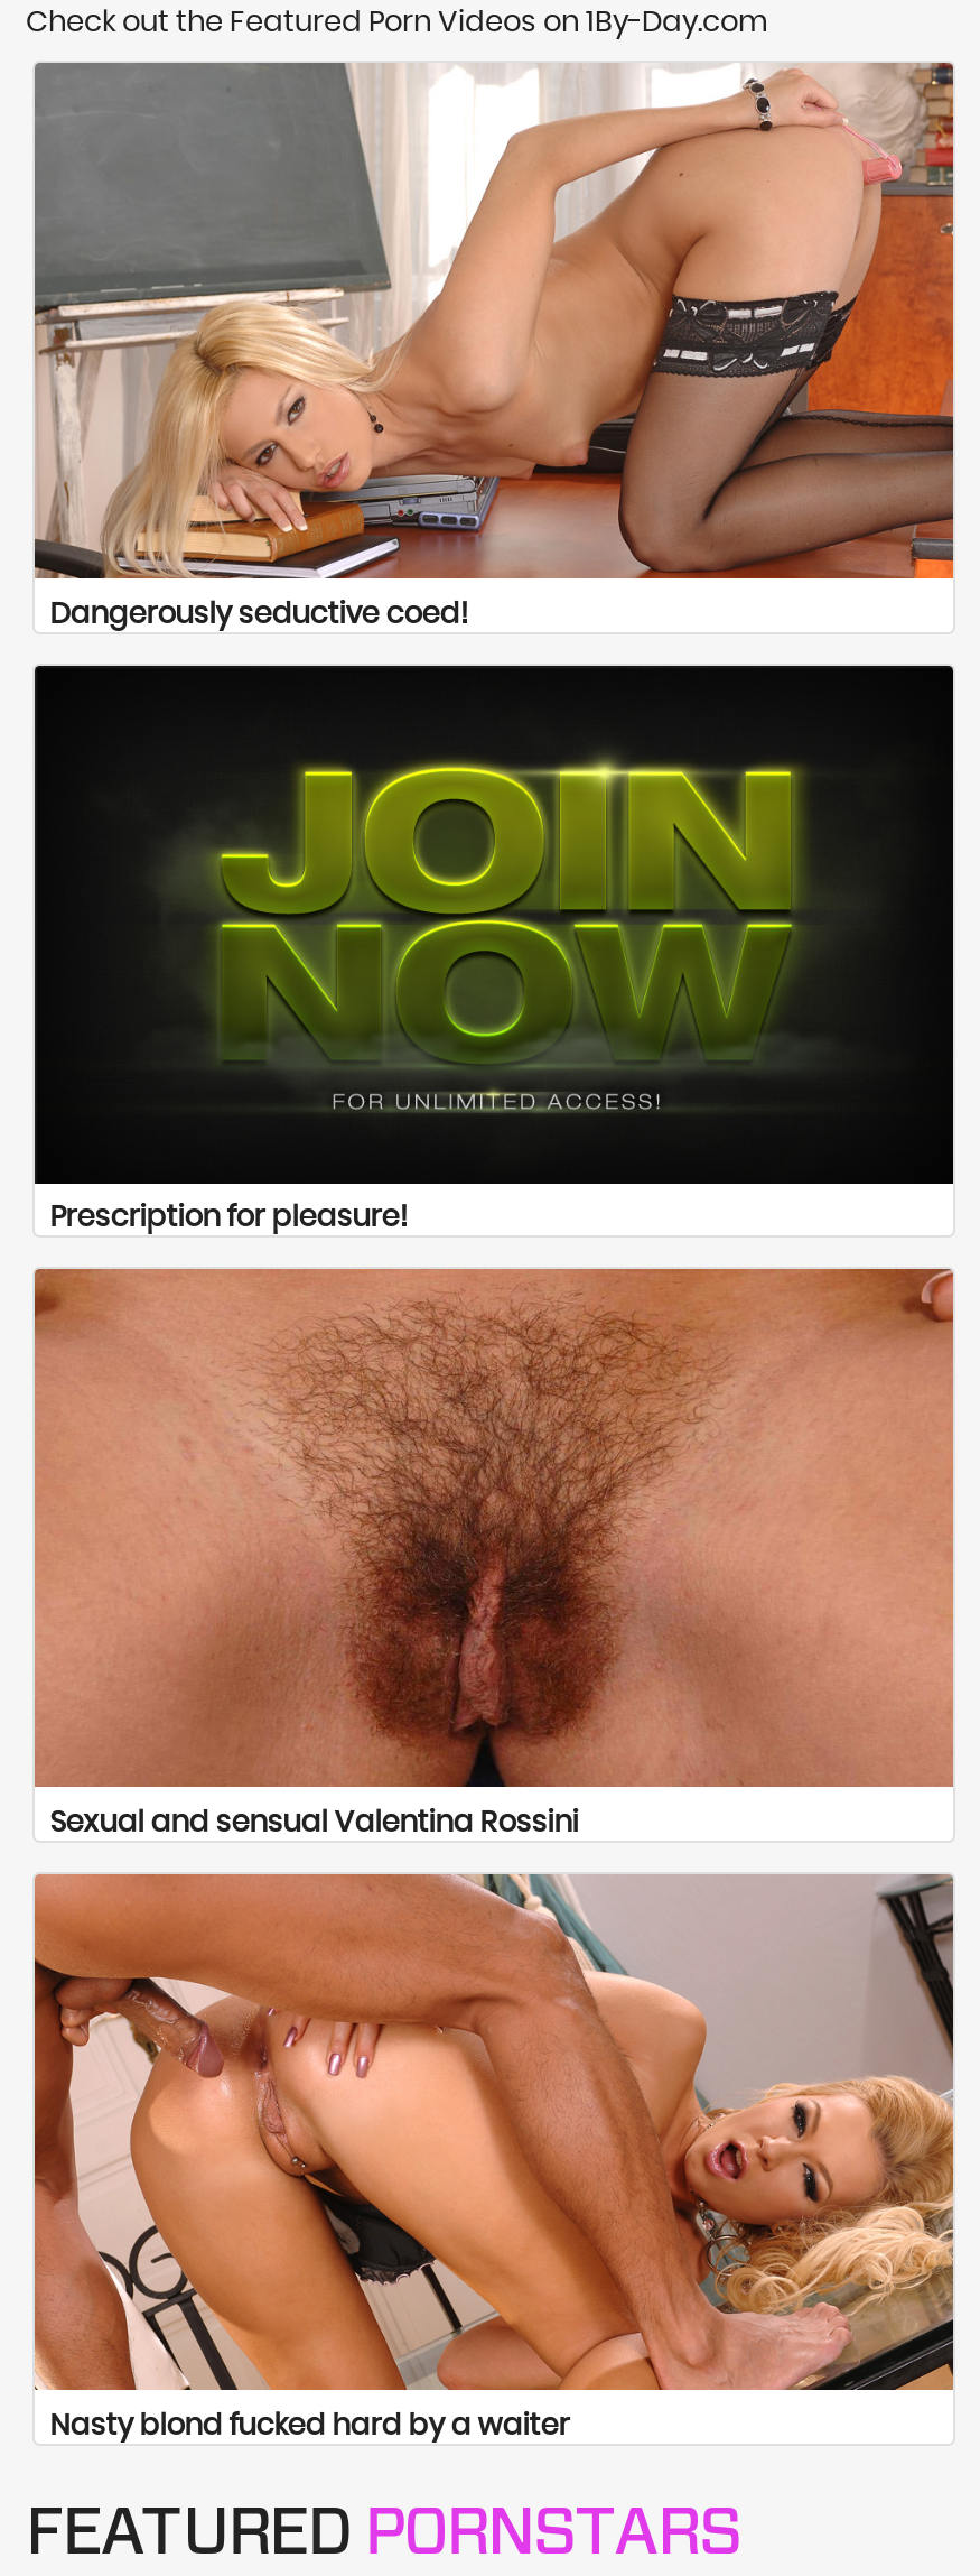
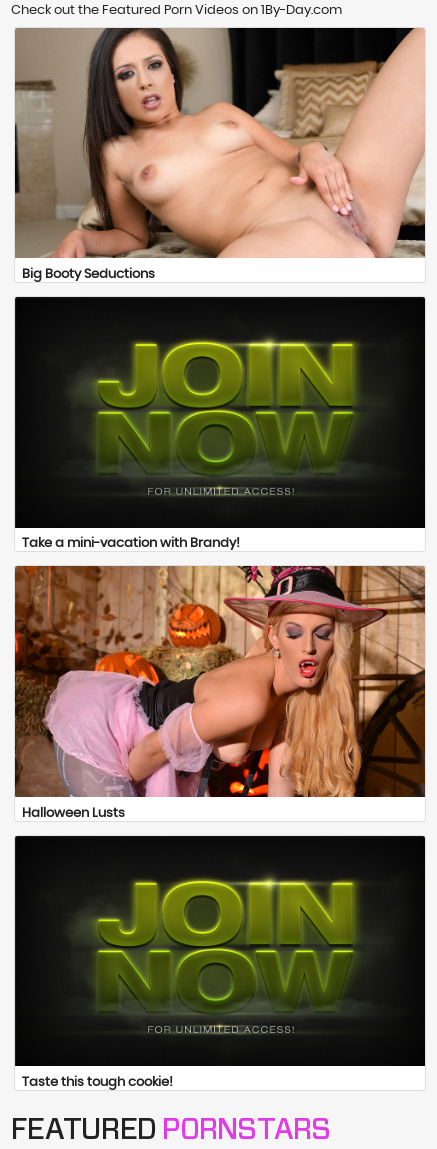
[32,63,955,631] [image] | Dangerously seductive coed! -> [14,27,426,281] [image] | Big Booty Seductions
[50,1205,408,1234] Prescription for pleasure! -> [22,537,240,550] Take a mini-vacation with Brandy!
[32,1267,955,1838] [image] | Sexual and sensual Valentina Rossini -> [14,565,426,820] [image] | Halloween Lusts
[32,1872,955,2441] [image] | Nasty blond fucked hard by a waiter -> [14,835,426,1089] [image] | Taste this tough cookie!

